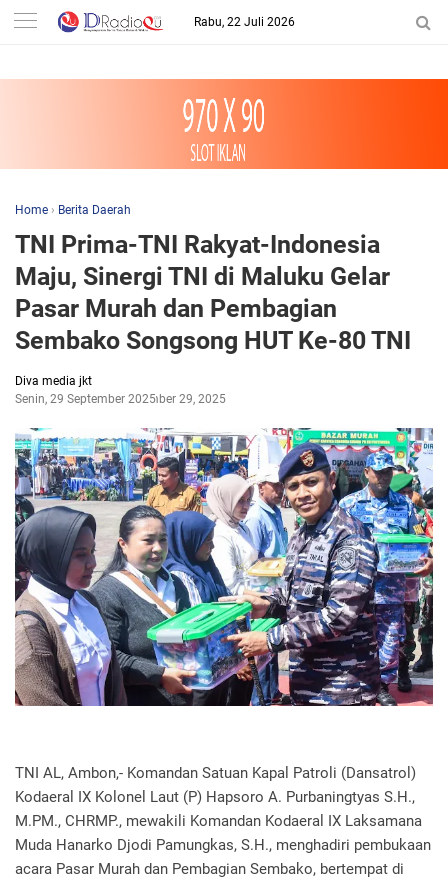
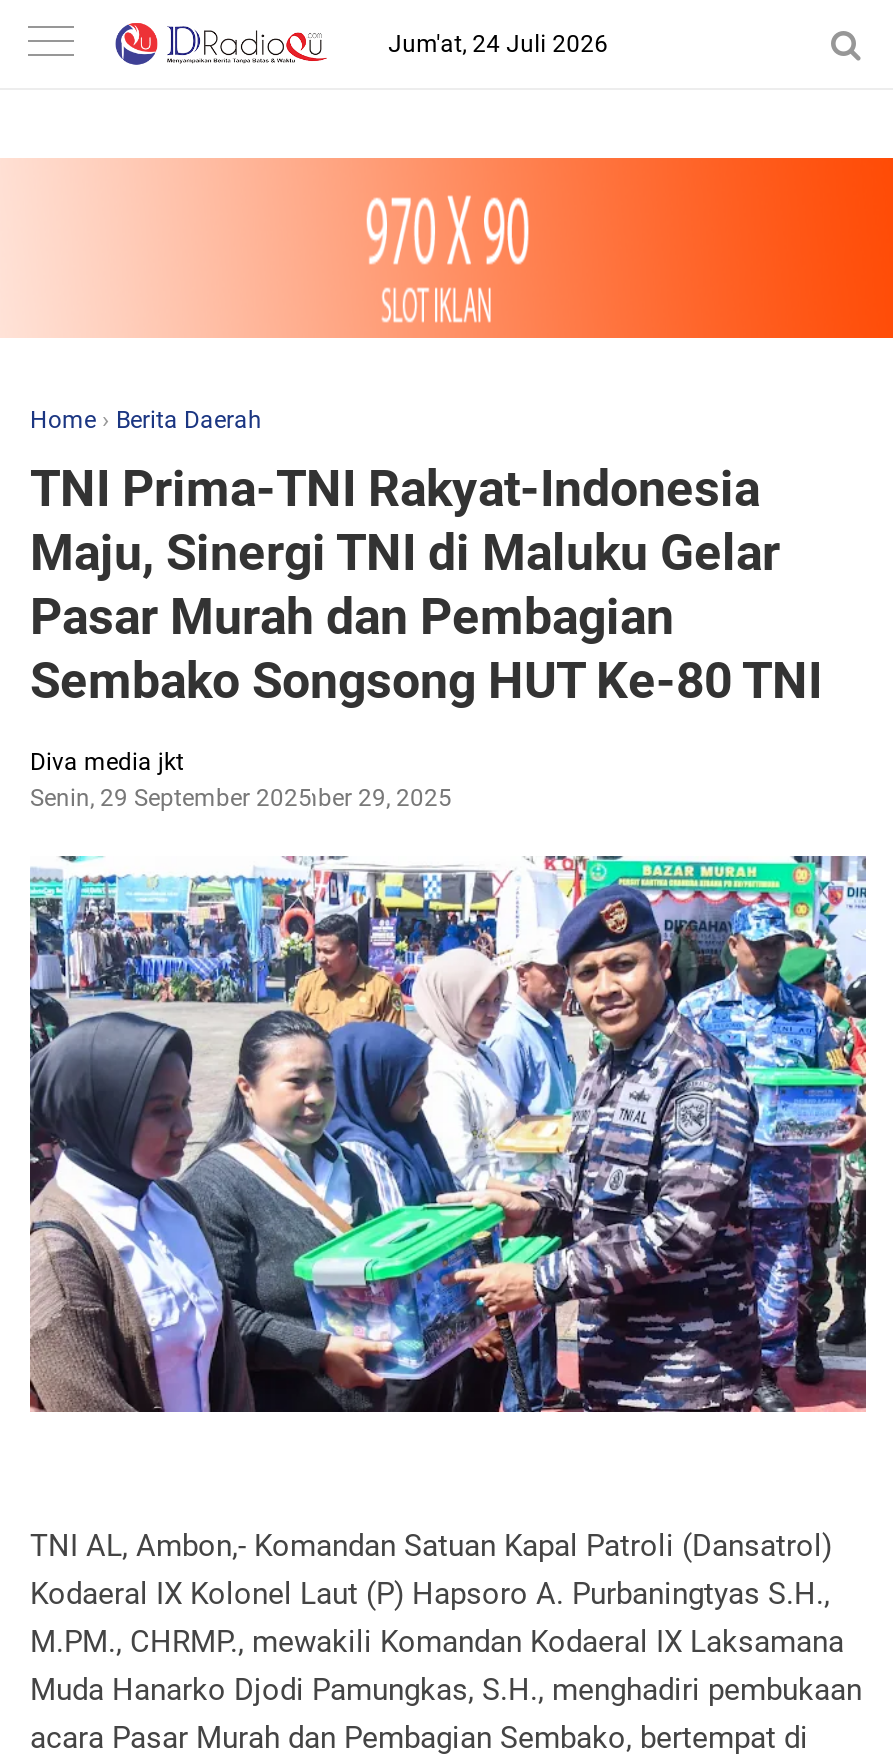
[194,15,295,29] Rabu, 22 Juli 2026 -> [388,30,608,58] Jum'at, 24 Juli 2026

